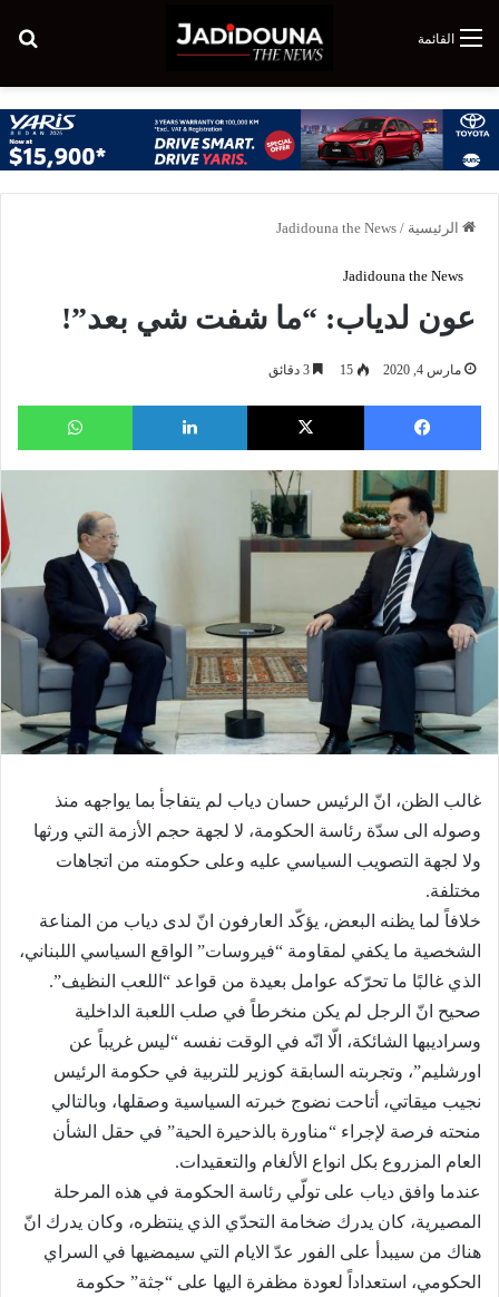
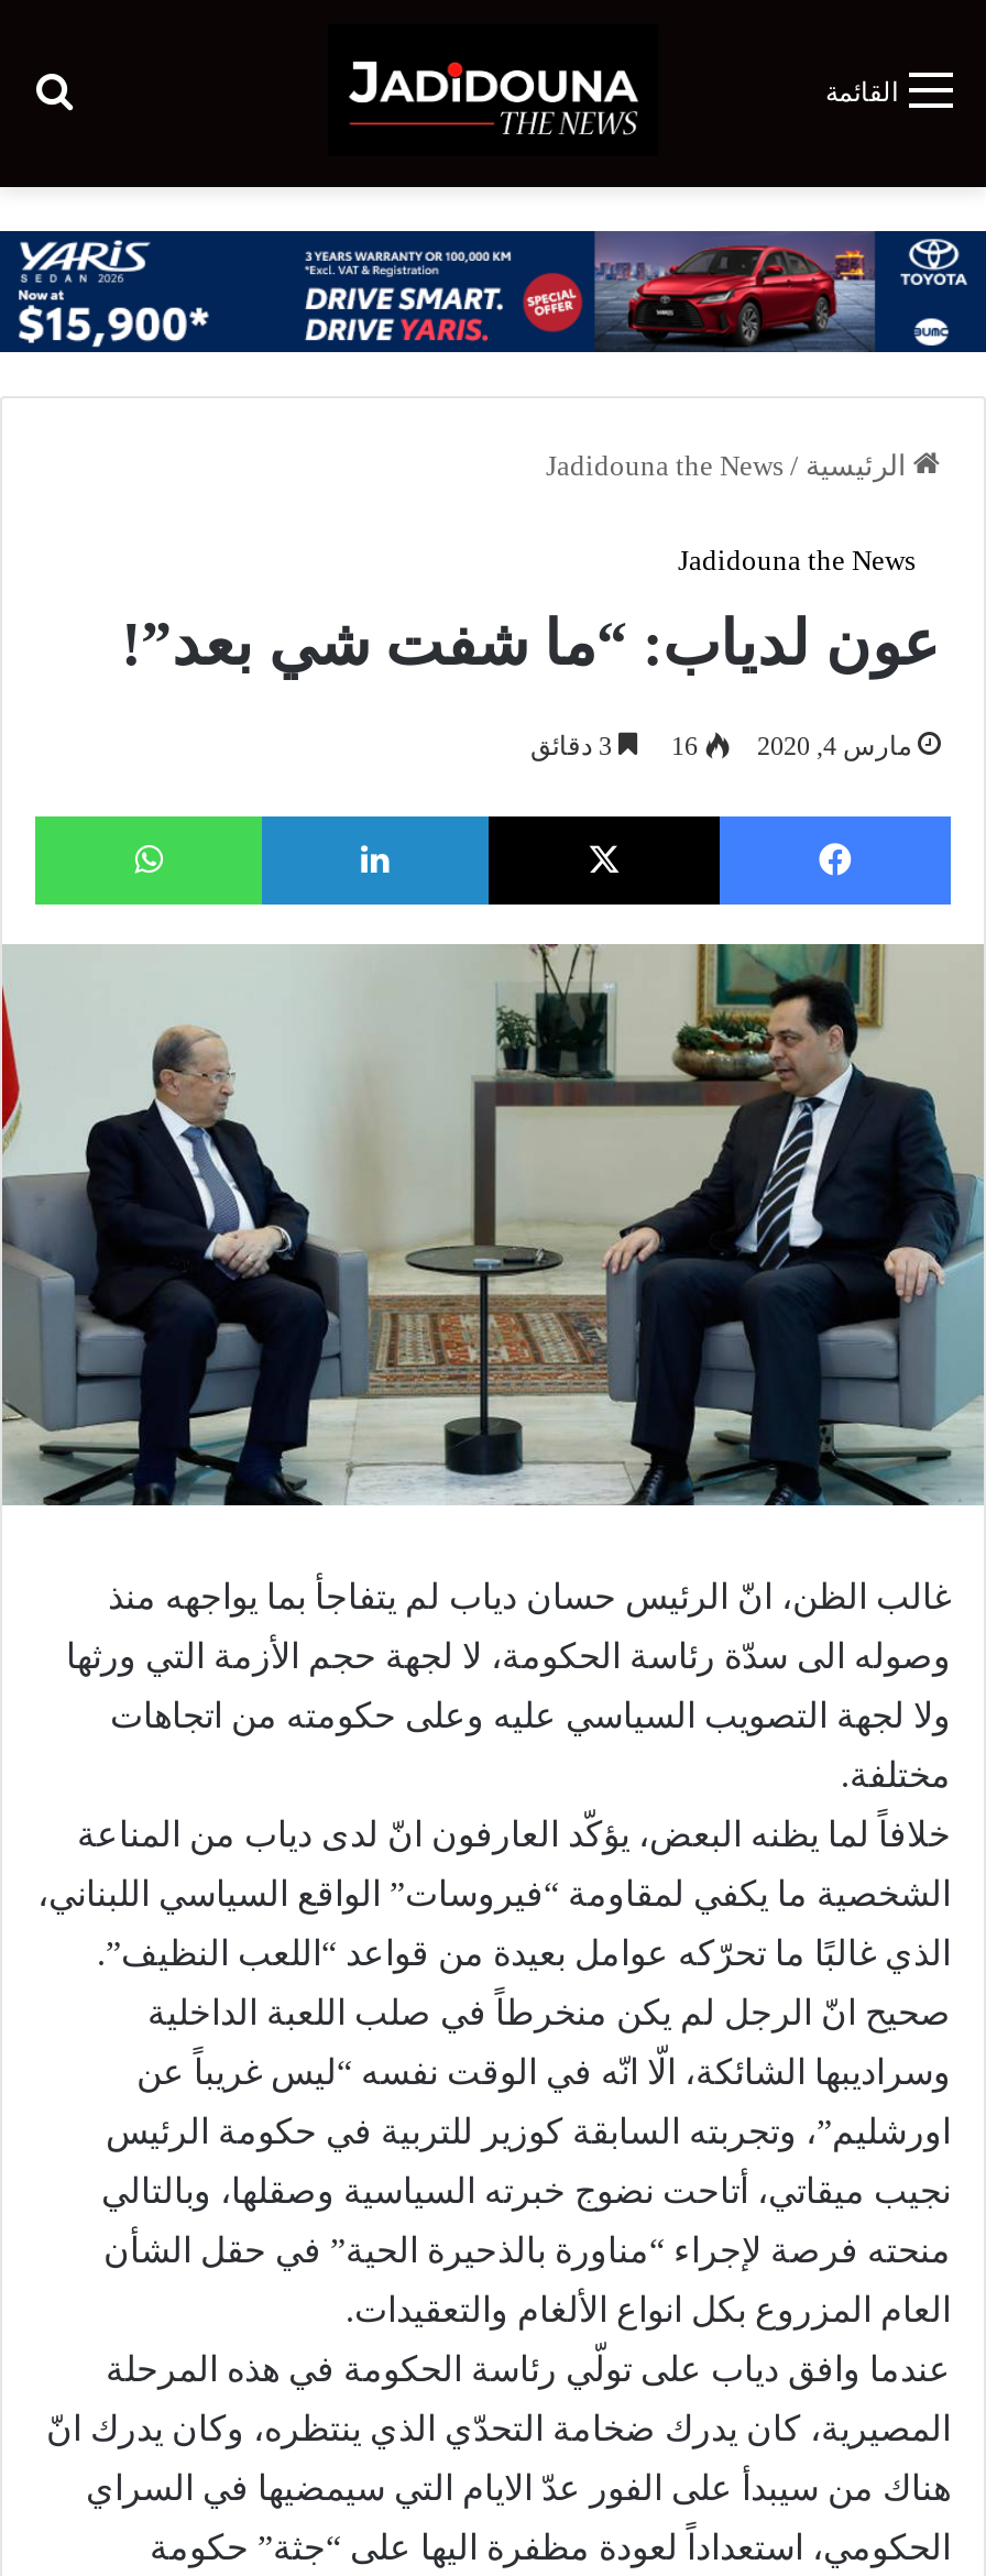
[340,363,353,378] 15 -> [671,732,698,762] 16

